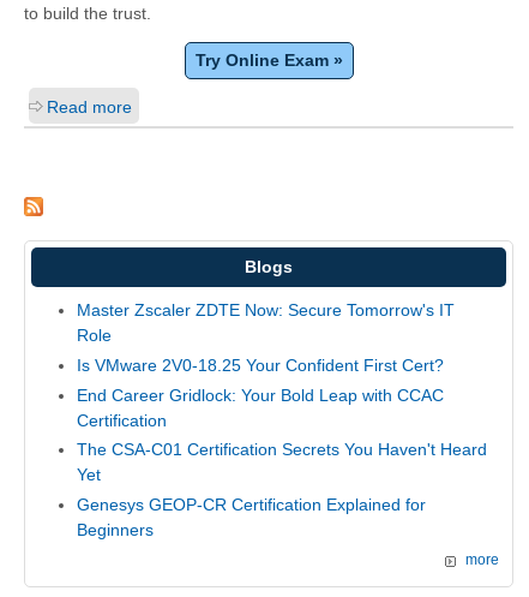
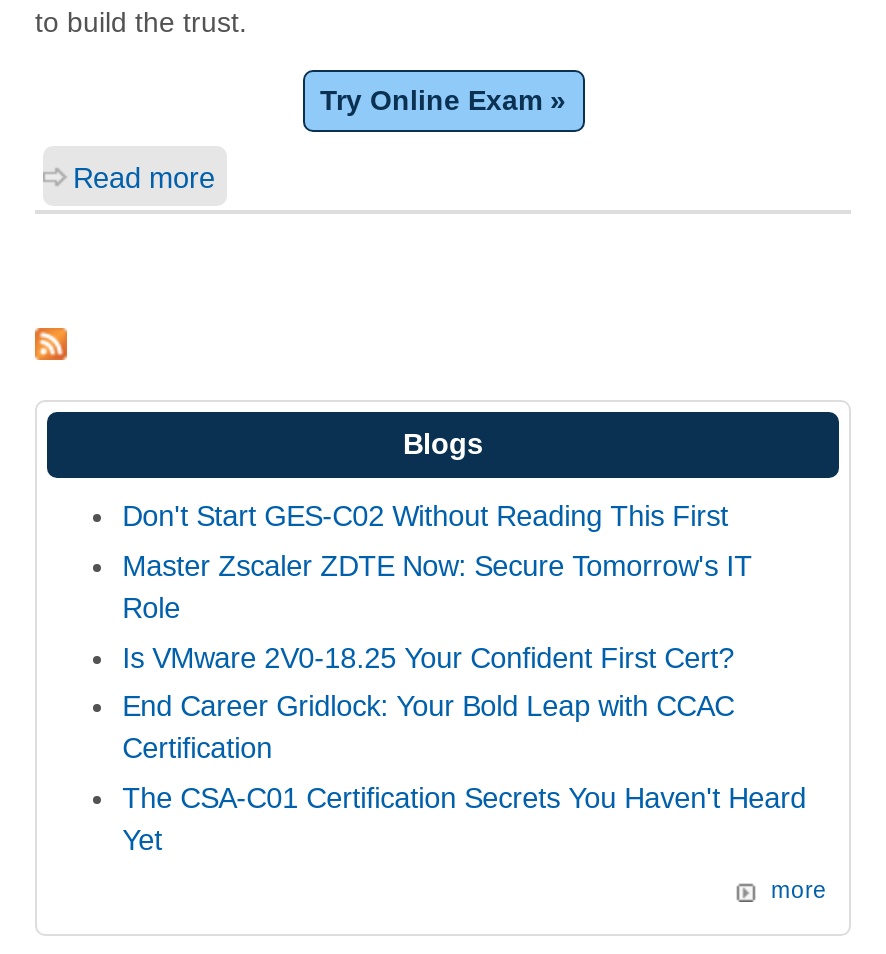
none -> [122,501,728,533] Don't Start GES-C02 Without Reading This First
moved [76,301,487,484] -> [122,550,806,856]: Master Zscaler ZDTE Now: Secure Tomorrow's IT | Role | Is VMware 2V0-18.25 Your Confident First Cert? | End Career Gridlock: Your Bold Leap with CCAC | Certification | The CSA-C01 Certification Secrets You Haven't Heard | Yet
[76,495,425,539] Genesys GEOP-CR Certification Explained for | Beginners -> none

